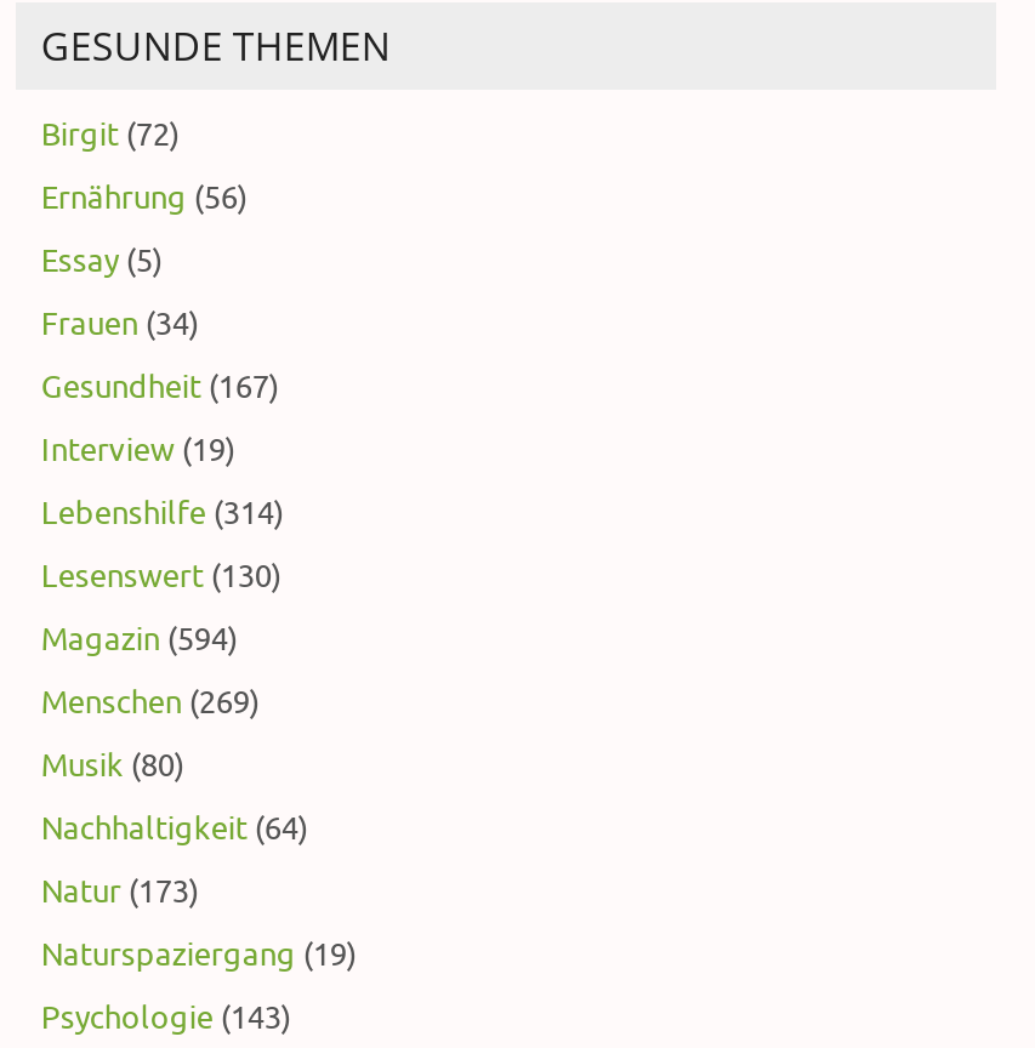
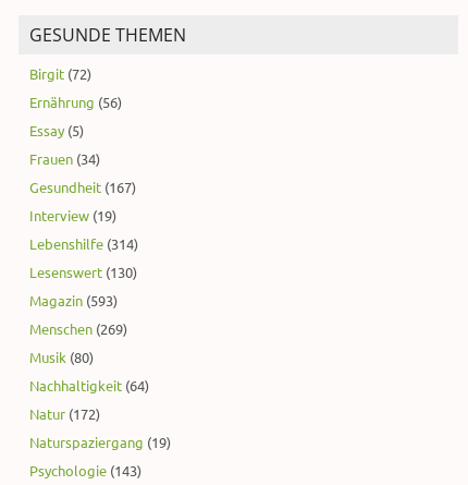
[41,615,238,656] Magazin (594) -> [30,290,118,309] Magazin (593)
[41,867,199,909] Natur (173) -> [30,404,101,422] Natur (172)

